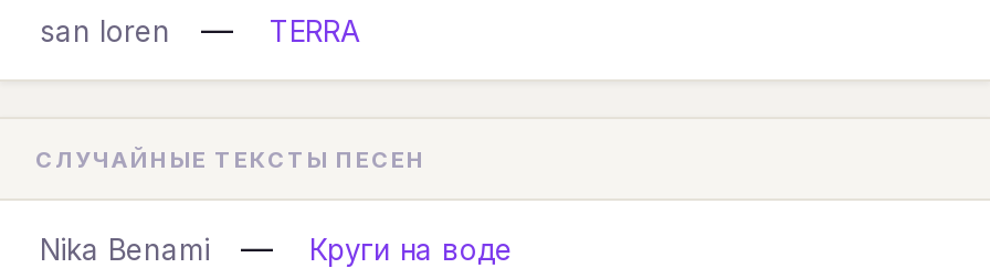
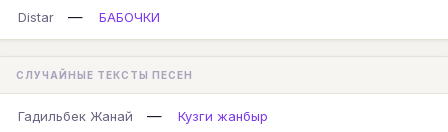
[40,13,170,49] san loren -> [18,9,54,25] Distar
[270,13,360,49] TERRA -> [99,9,160,25] БАБОЧКИ
[40,232,210,267] Nika Benami -> [18,108,133,124] Гадильбек Жанай
[309,232,513,267] Круги на воде -> [178,108,268,124] Кузги жанбыр

